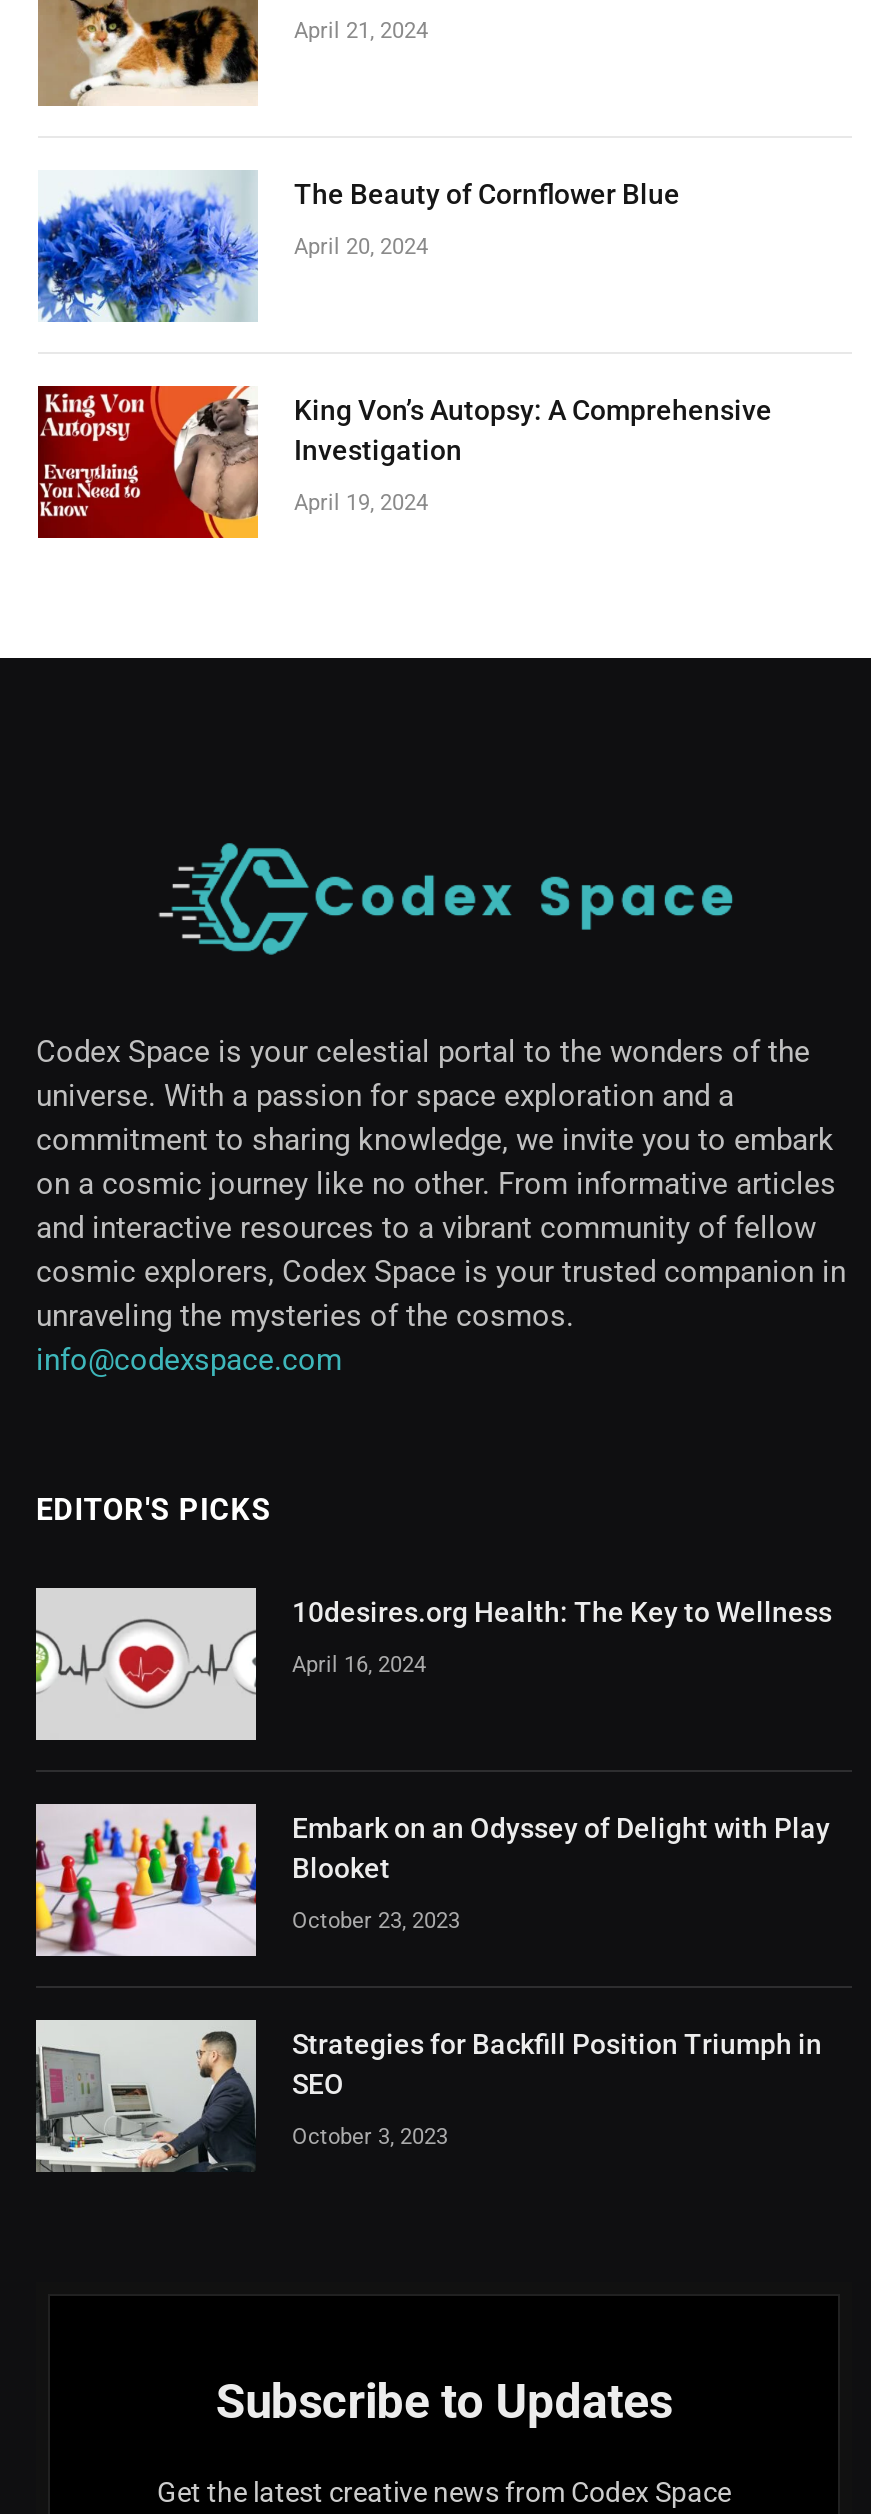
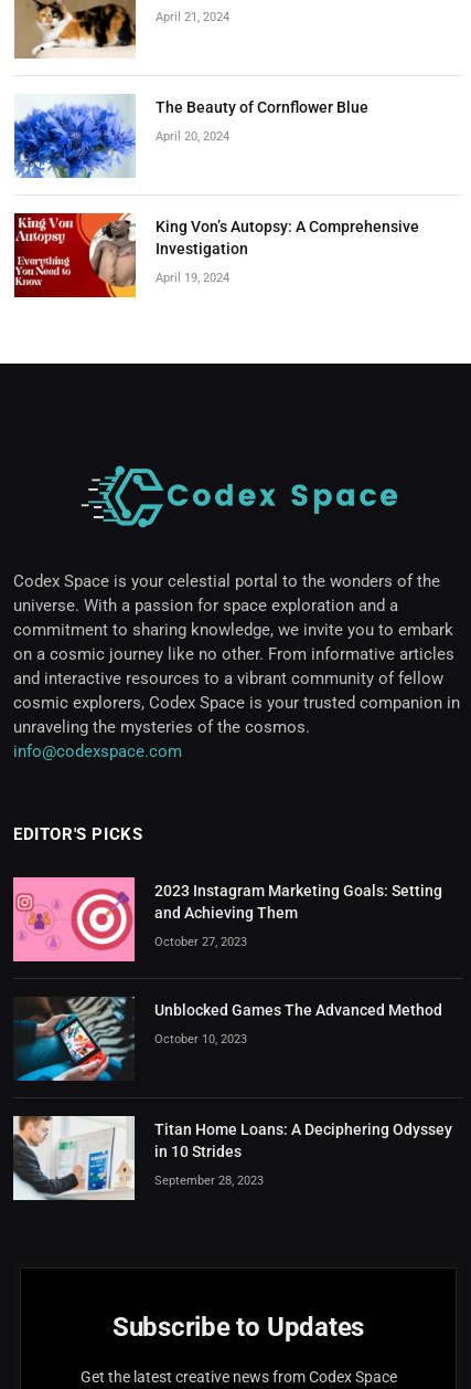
[34,1588,832,1740] [image] | 10desires.org Health: The Key to Wellness -> [12,877,442,961] [image] | 2023 Instagram Marketing Goals: Setting | and Achieving Them
[292,1651,426,1677] April 16, 2024 -> [154,934,247,949] October 27, 2023
[34,1802,830,1958] [image] | Embark on an Odyssey of Delight with Play | Blooket -> [13,997,442,1082] [image] | Unblocked Games The Advanced Method
[292,1907,460,1933] October 23, 2023 -> [154,1032,247,1046] October 10, 2023
[36,2018,822,2172] [image] | Strategies for Backfill Position Triumph in | SEO -> [13,1116,452,1201] [image] | Titan Home Loans: A Deciphering Odyssey | in 10 Strides
[292,2123,448,2149] October 3, 2023 -> [154,1173,264,1187] September 28, 2023

